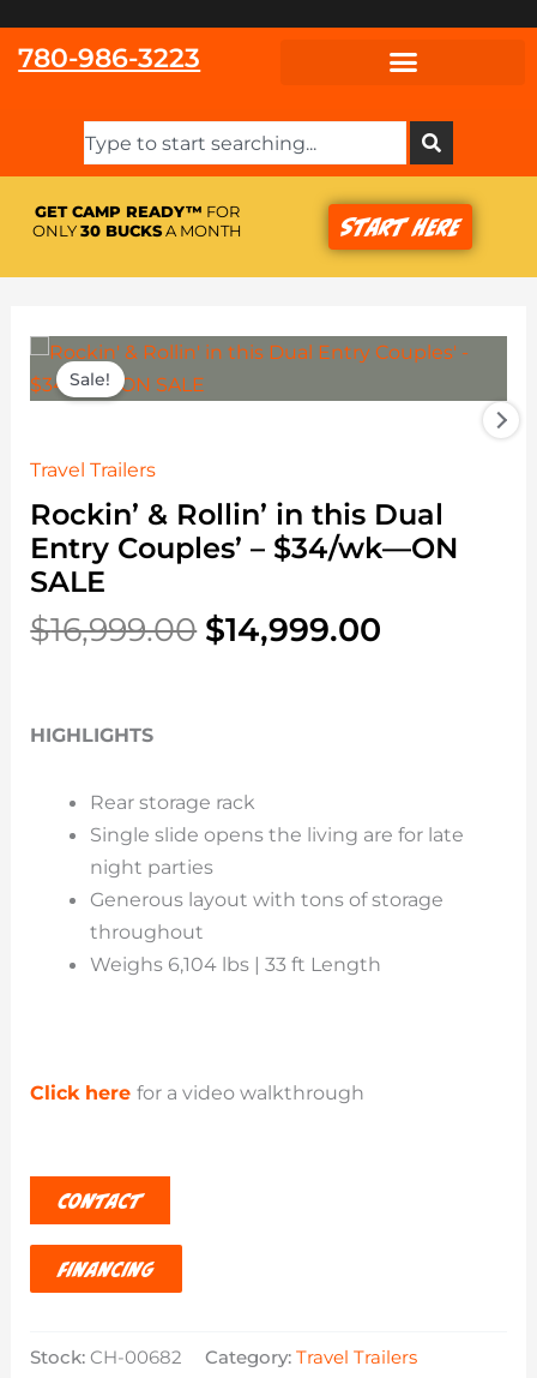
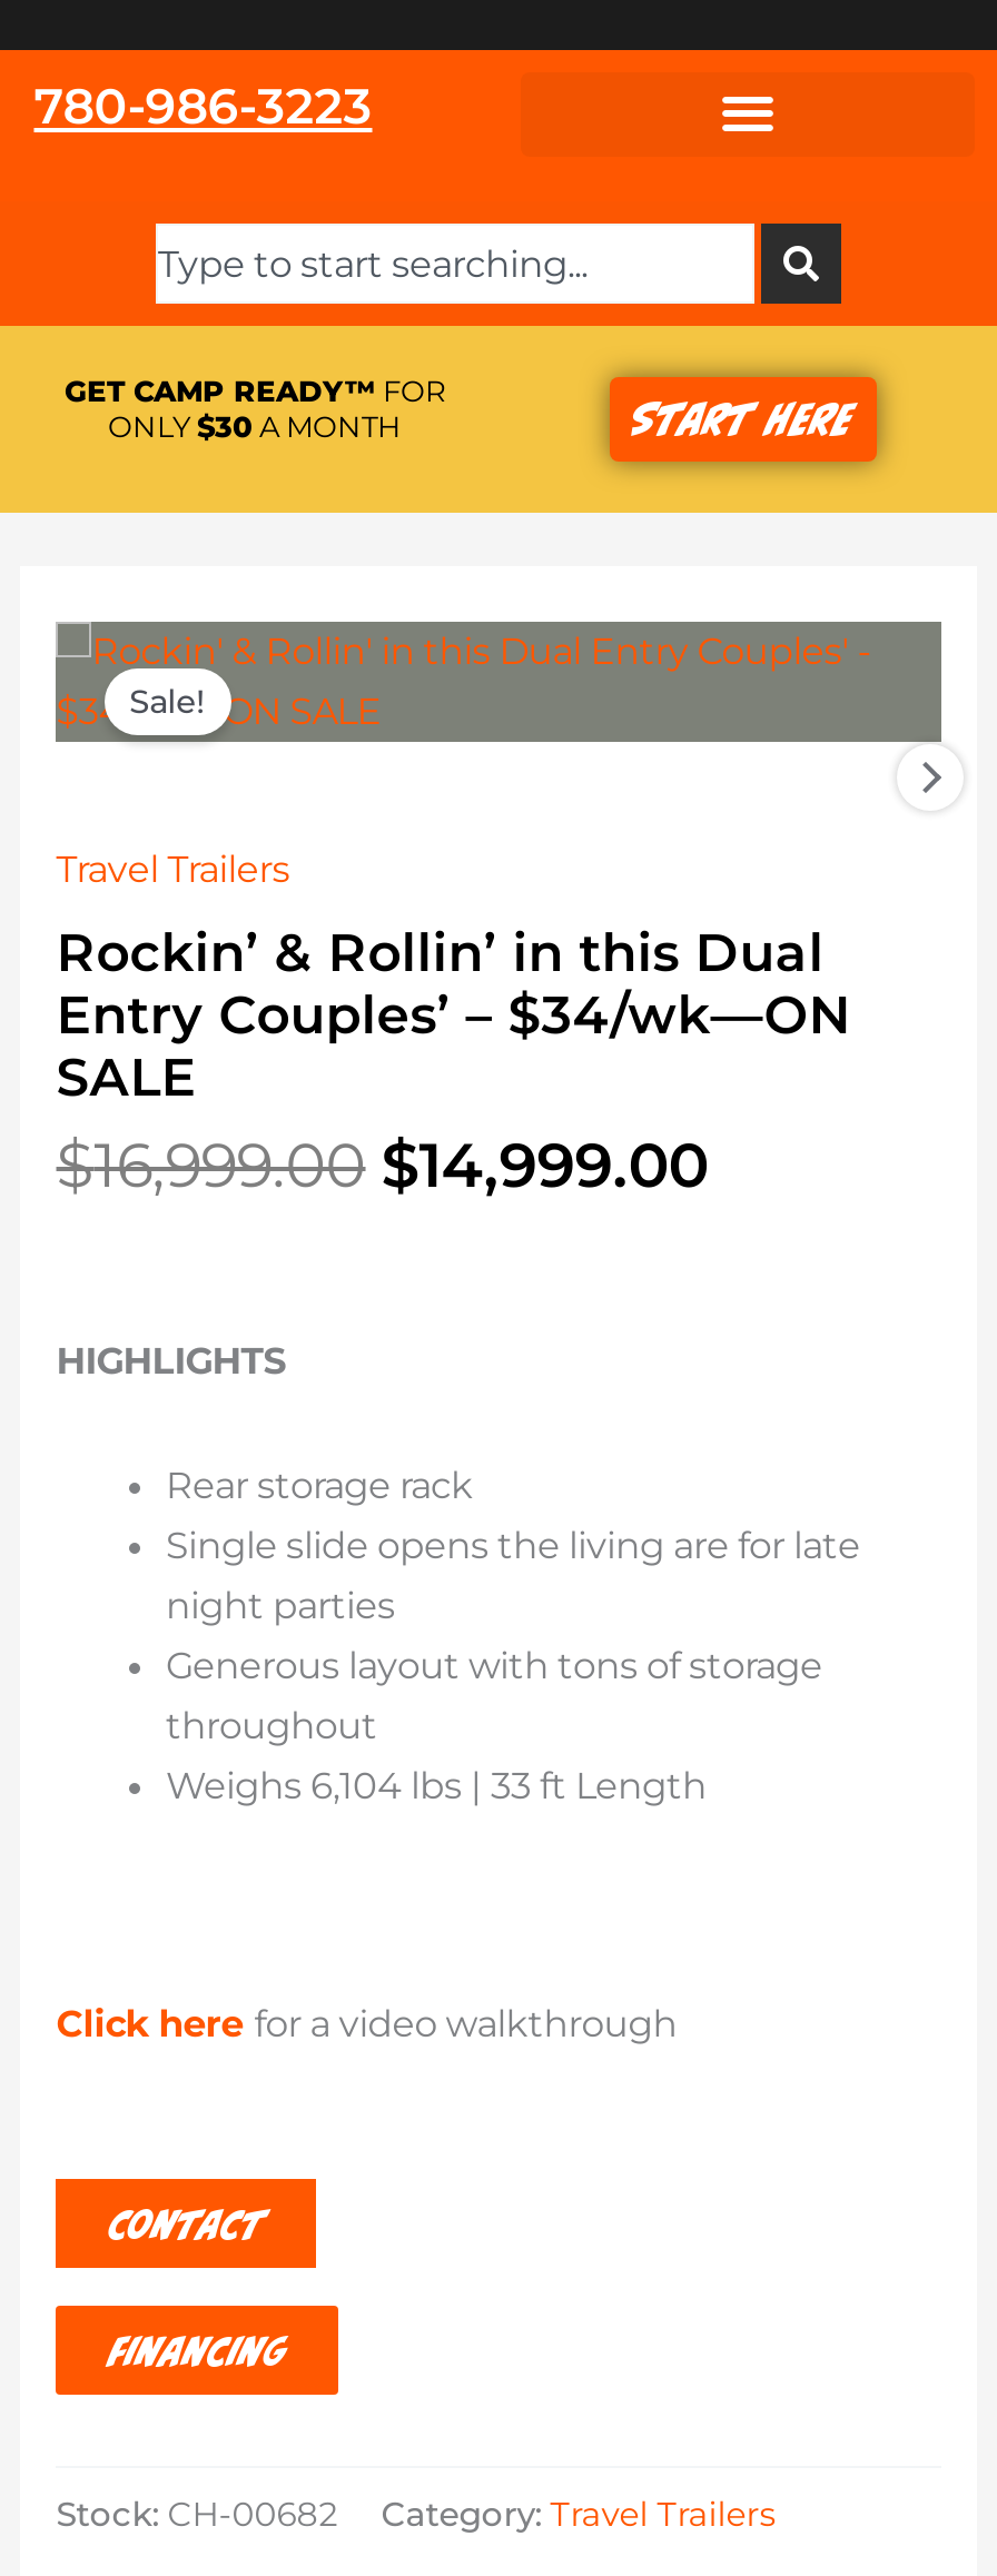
[32,221,242,240] ONLY 30 BUCKS A MONTH -> [108,408,402,444] ONLY $30 A MONTH

